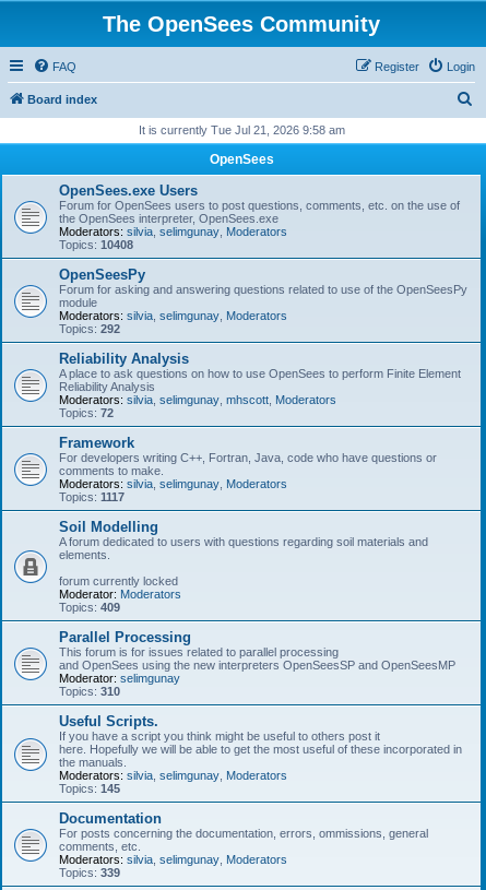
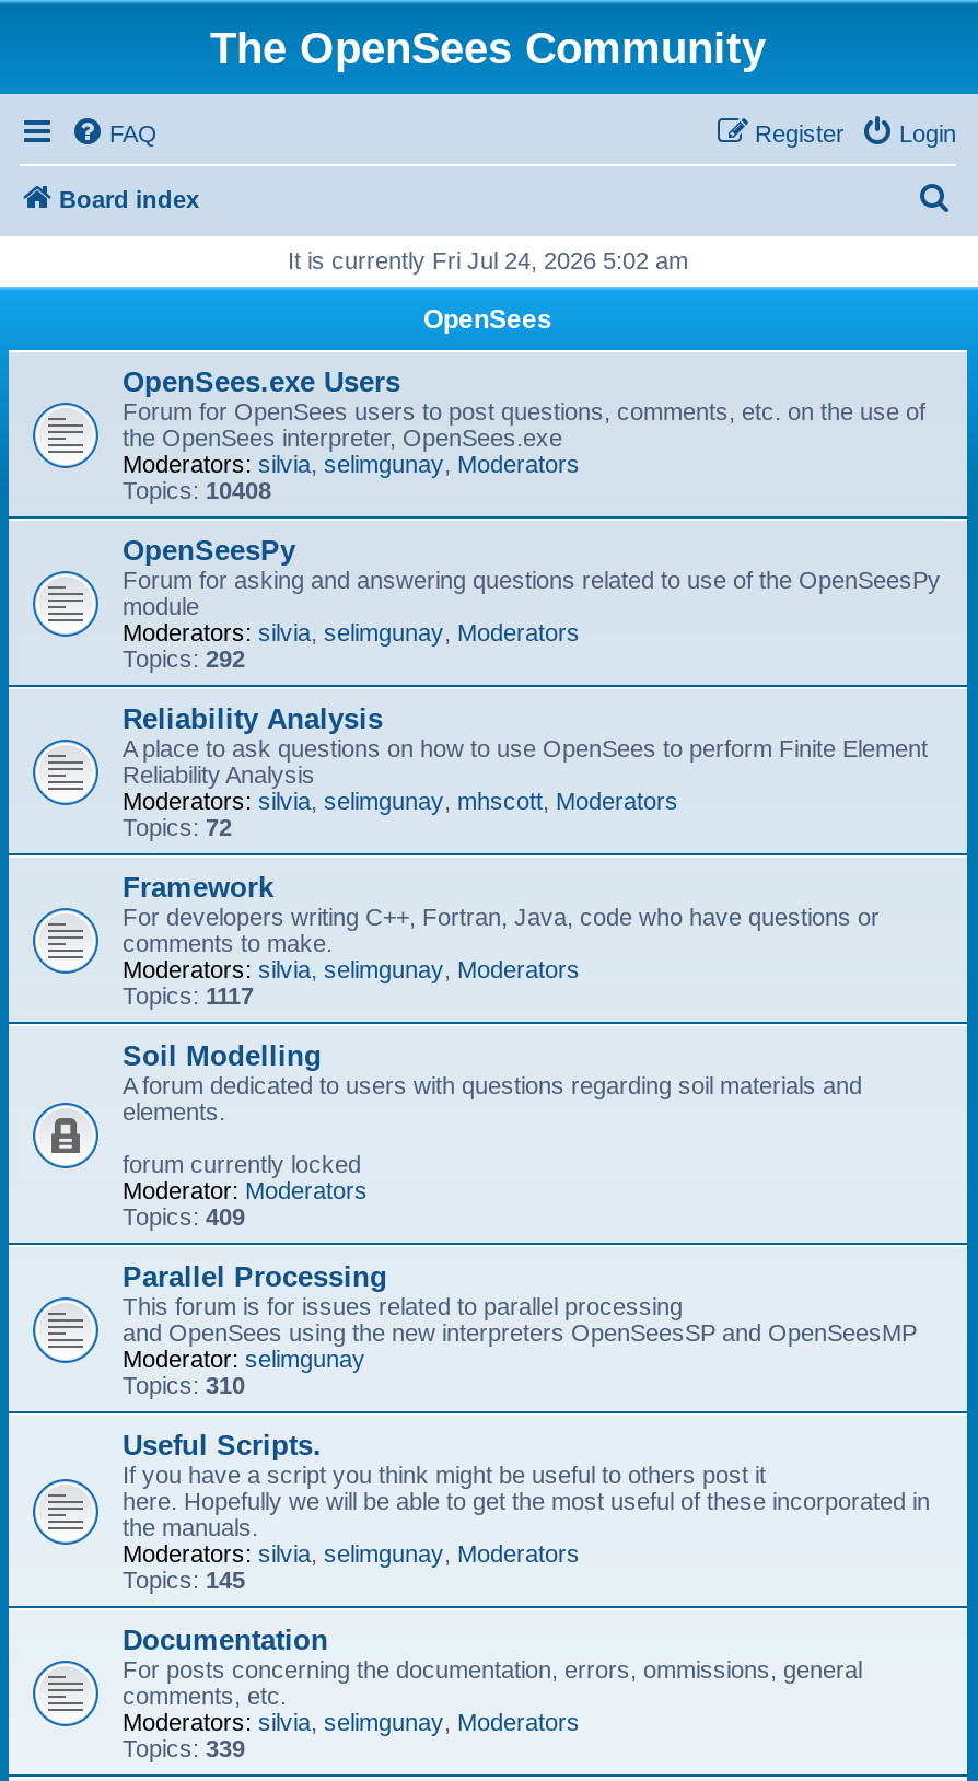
[138,123,345,137] It is currently Tue Jul 21, 2026 9:58 am -> [288,247,688,273] It is currently Fri Jul 24, 2026 5:02 am

